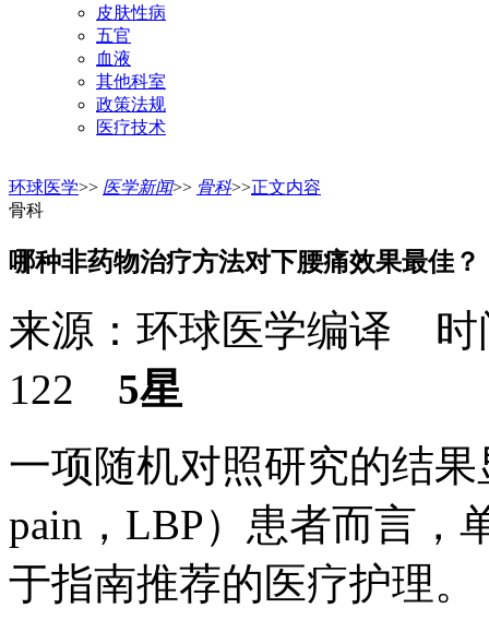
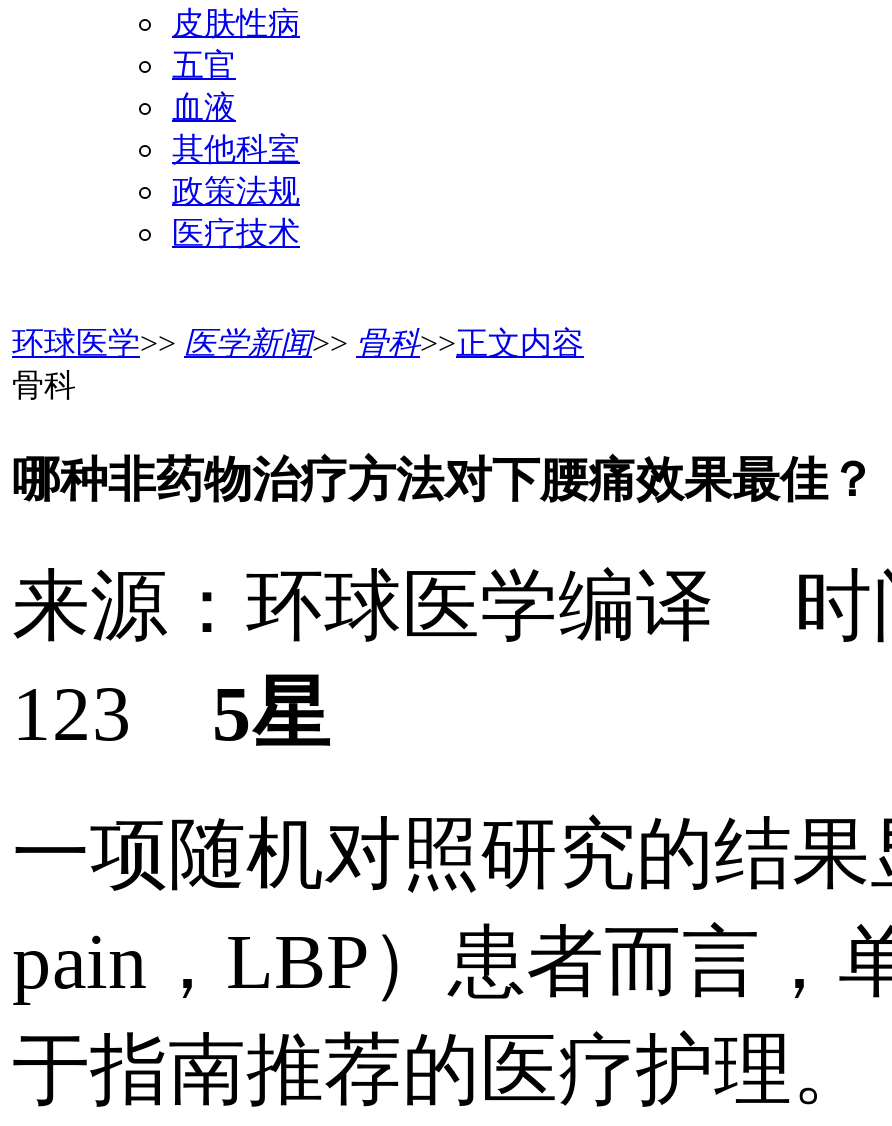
[9,365,182,412] 122 5星 -> [12,670,330,756] 123 5星

